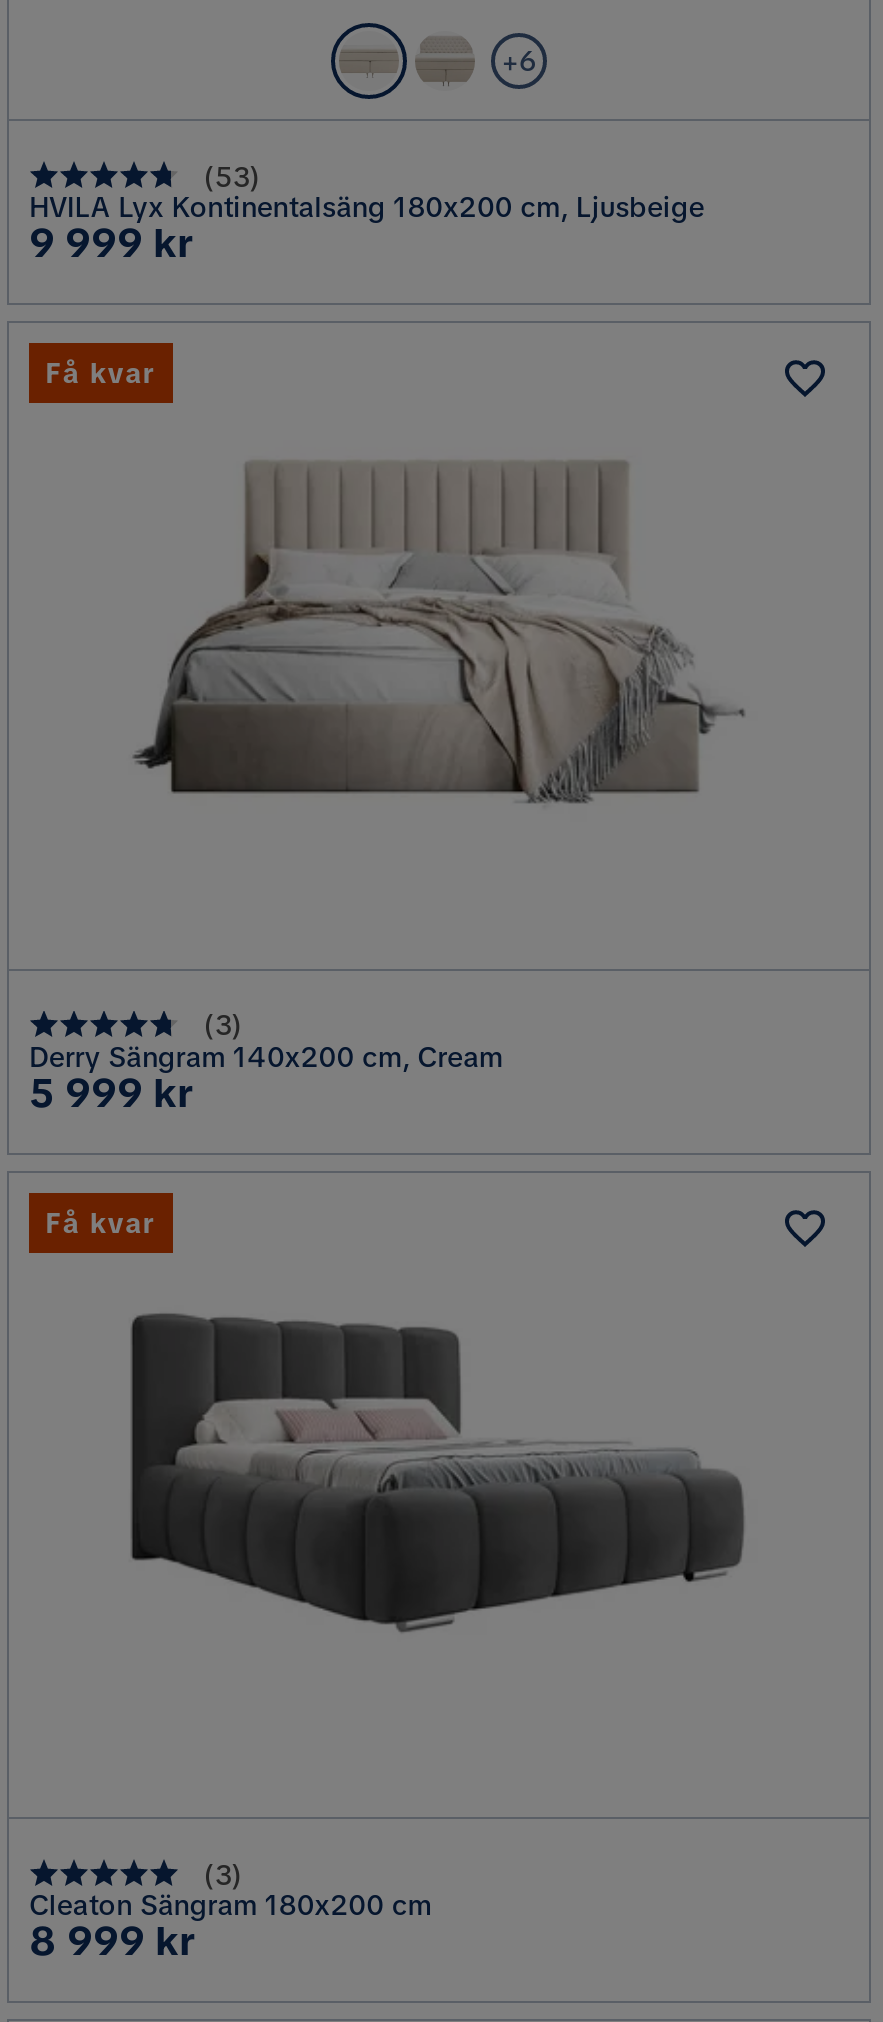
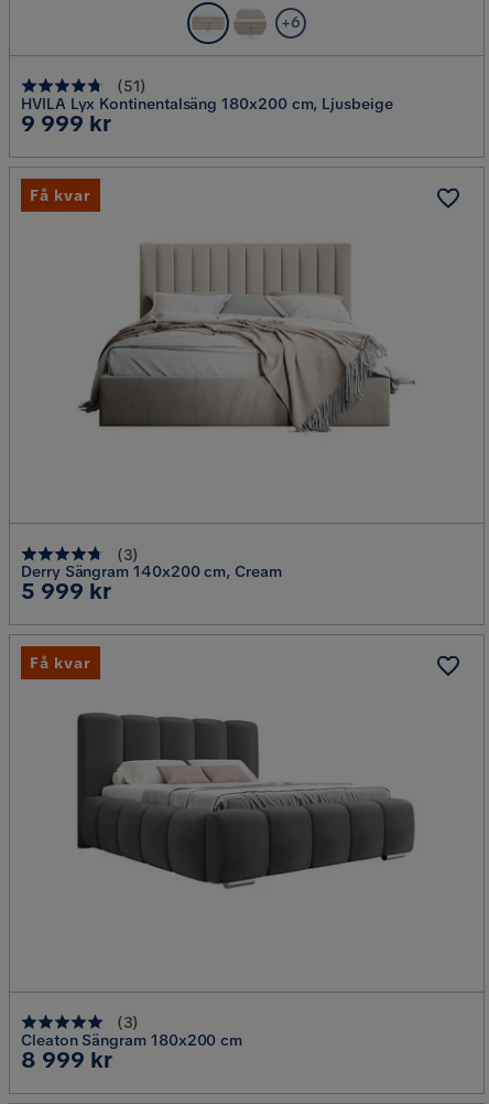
[203,158,261,194] (53) -> [117,76,146,96] (51)

